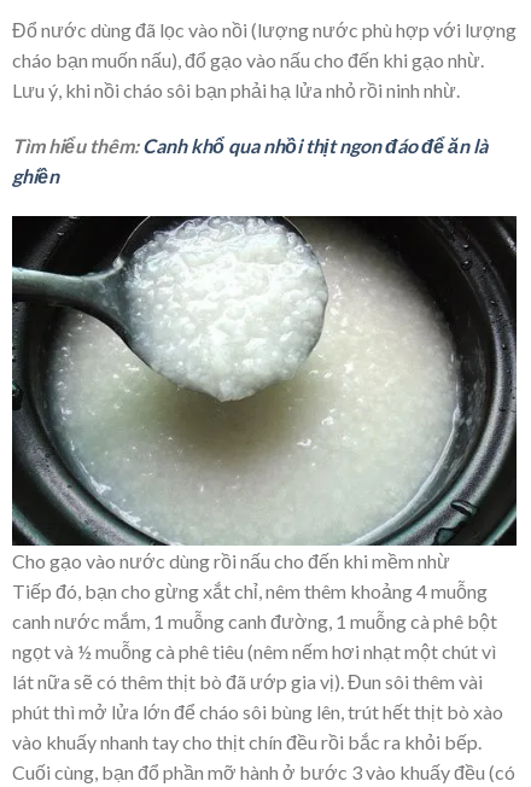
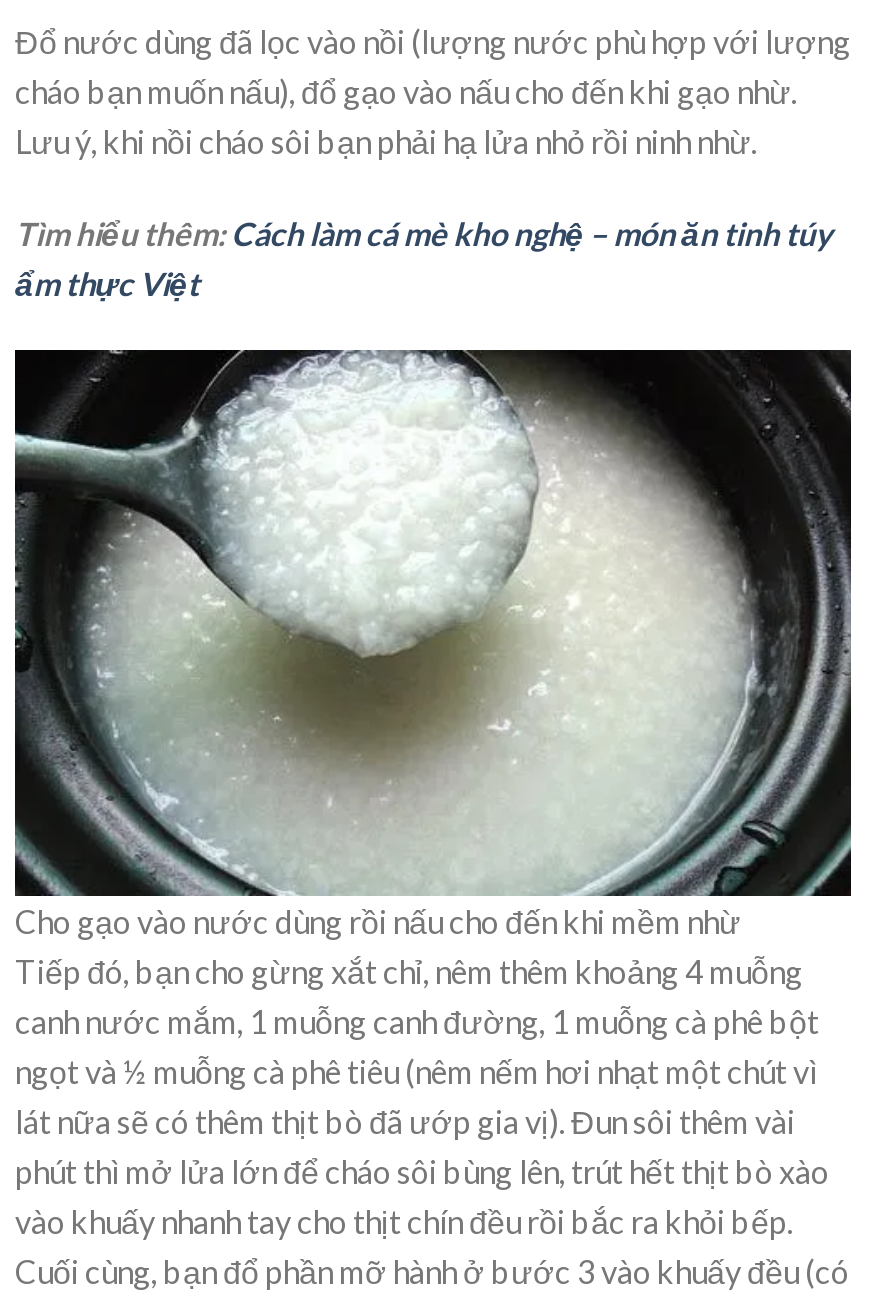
[12,134,488,187] Tìm hiểu thêm: Canh khổ qua nhồi thịt ngon đáo để ăn là | ghiền -> [15,213,833,301] Tìm hiểu thêm: Cách làm cá mè kho nghệ – món ăn tinh túy | ẩm thực Việt

